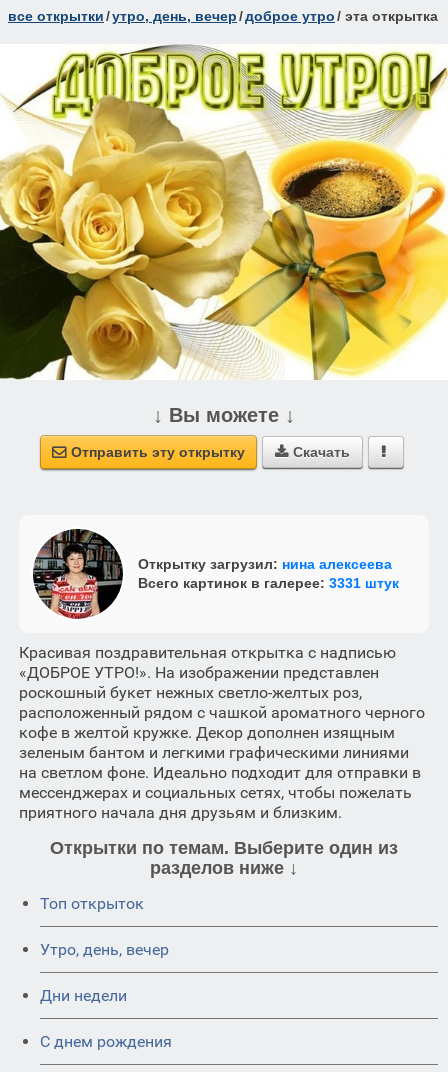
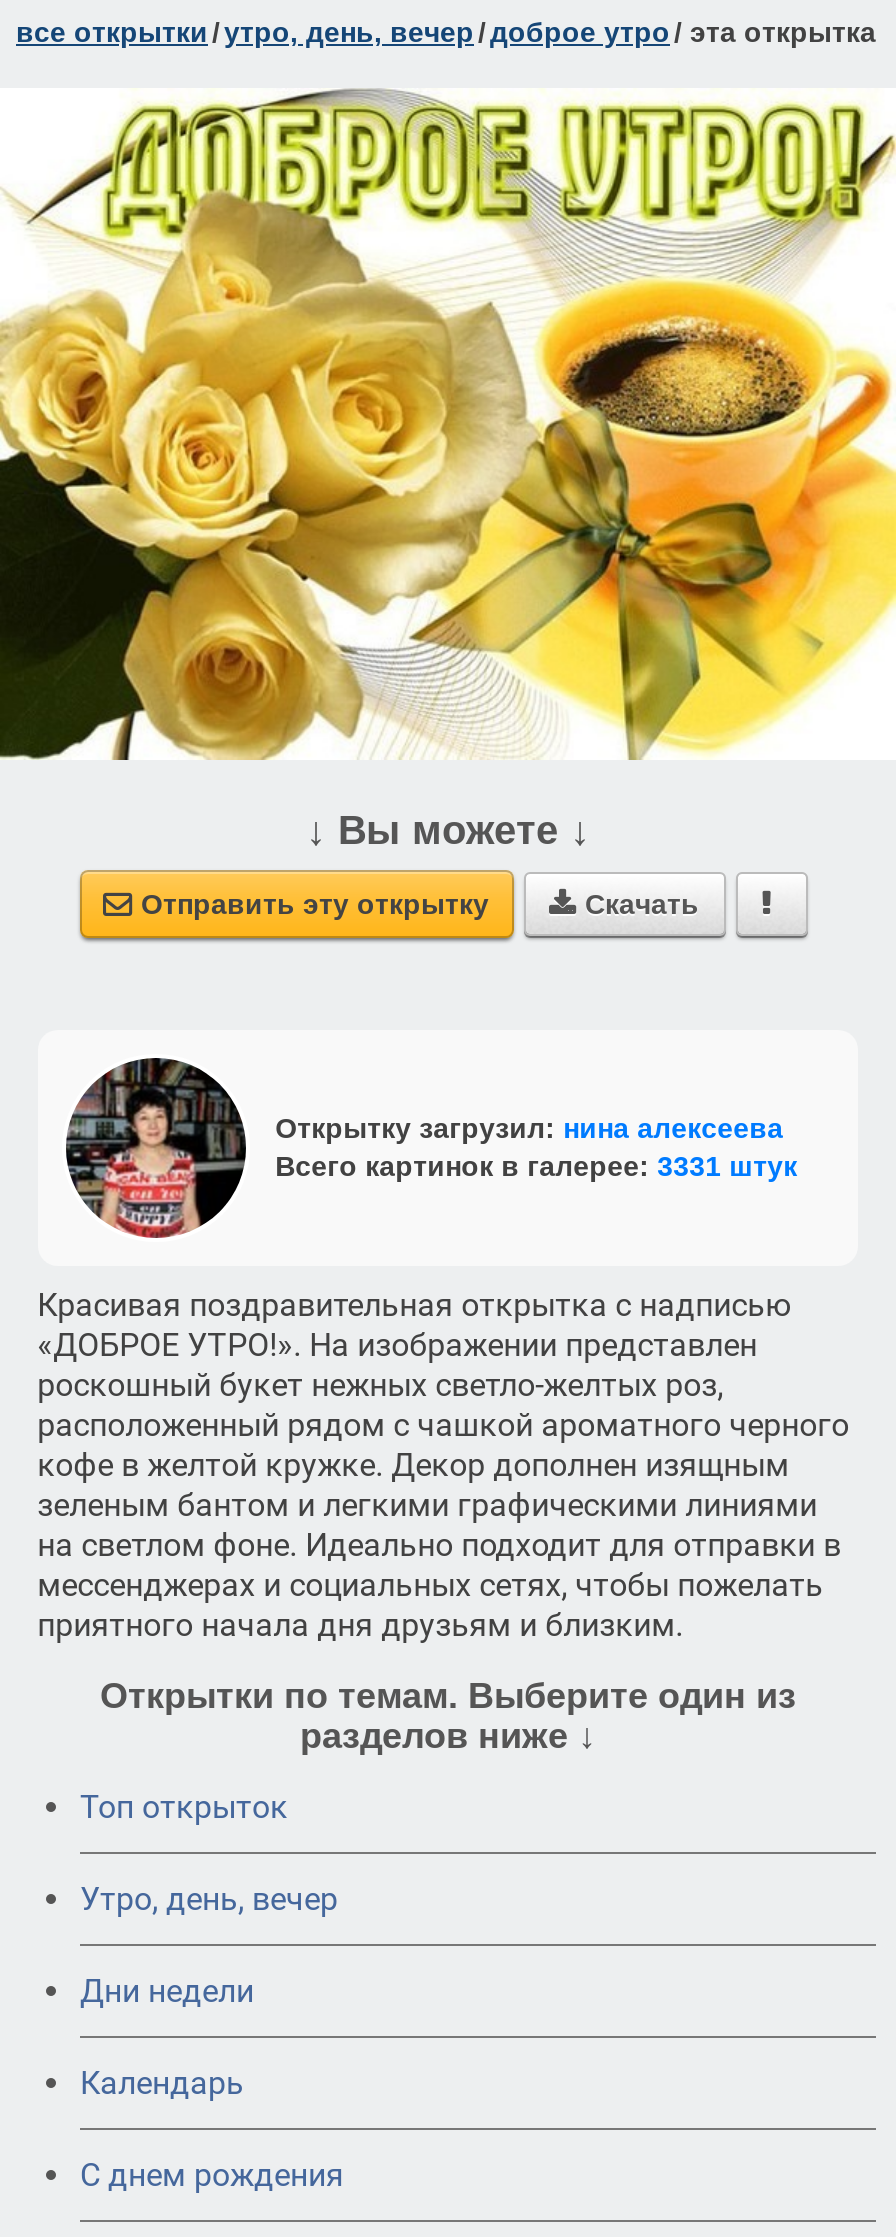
none -> [80,2064,244,2102] Календарь

